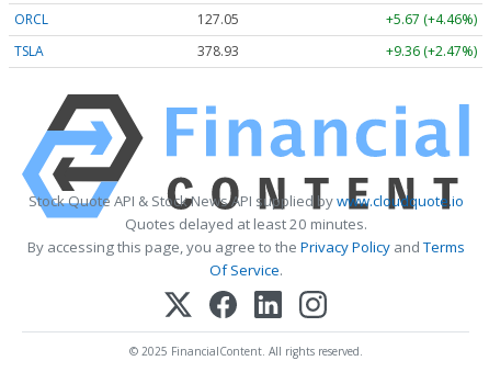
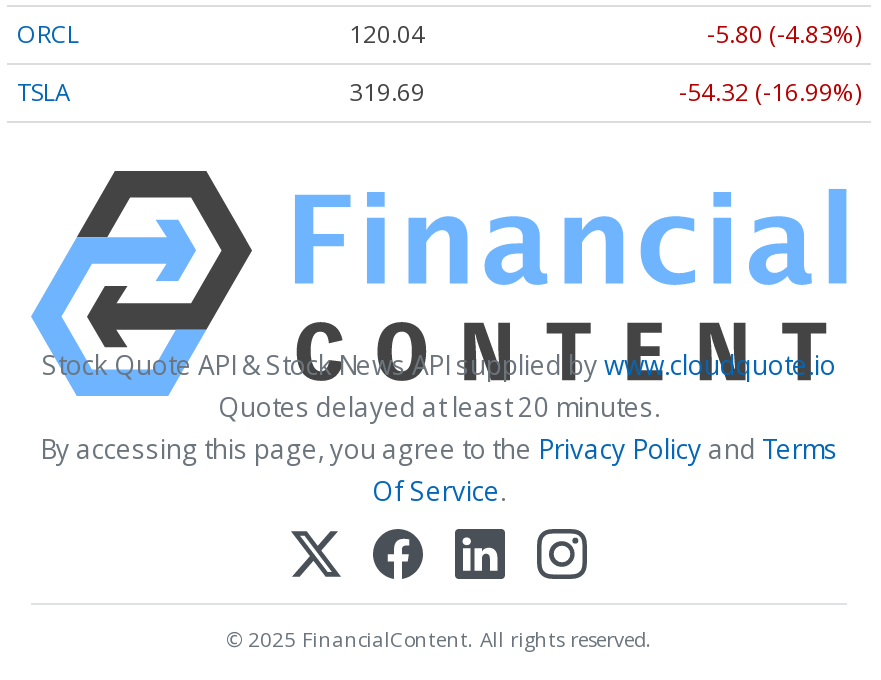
[197,10,239,29] 127.05 -> [349,18,425,52] 120.04
[386,10,477,29] +5.67 (+4.46%) -> [707,18,861,52] -5.80 (-4.83%)
[197,42,239,61] 378.93 -> [349,76,425,110] 319.69
[386,42,477,61] +9.36 (+2.47%) -> [679,76,861,110] -54.32 (-16.99%)

